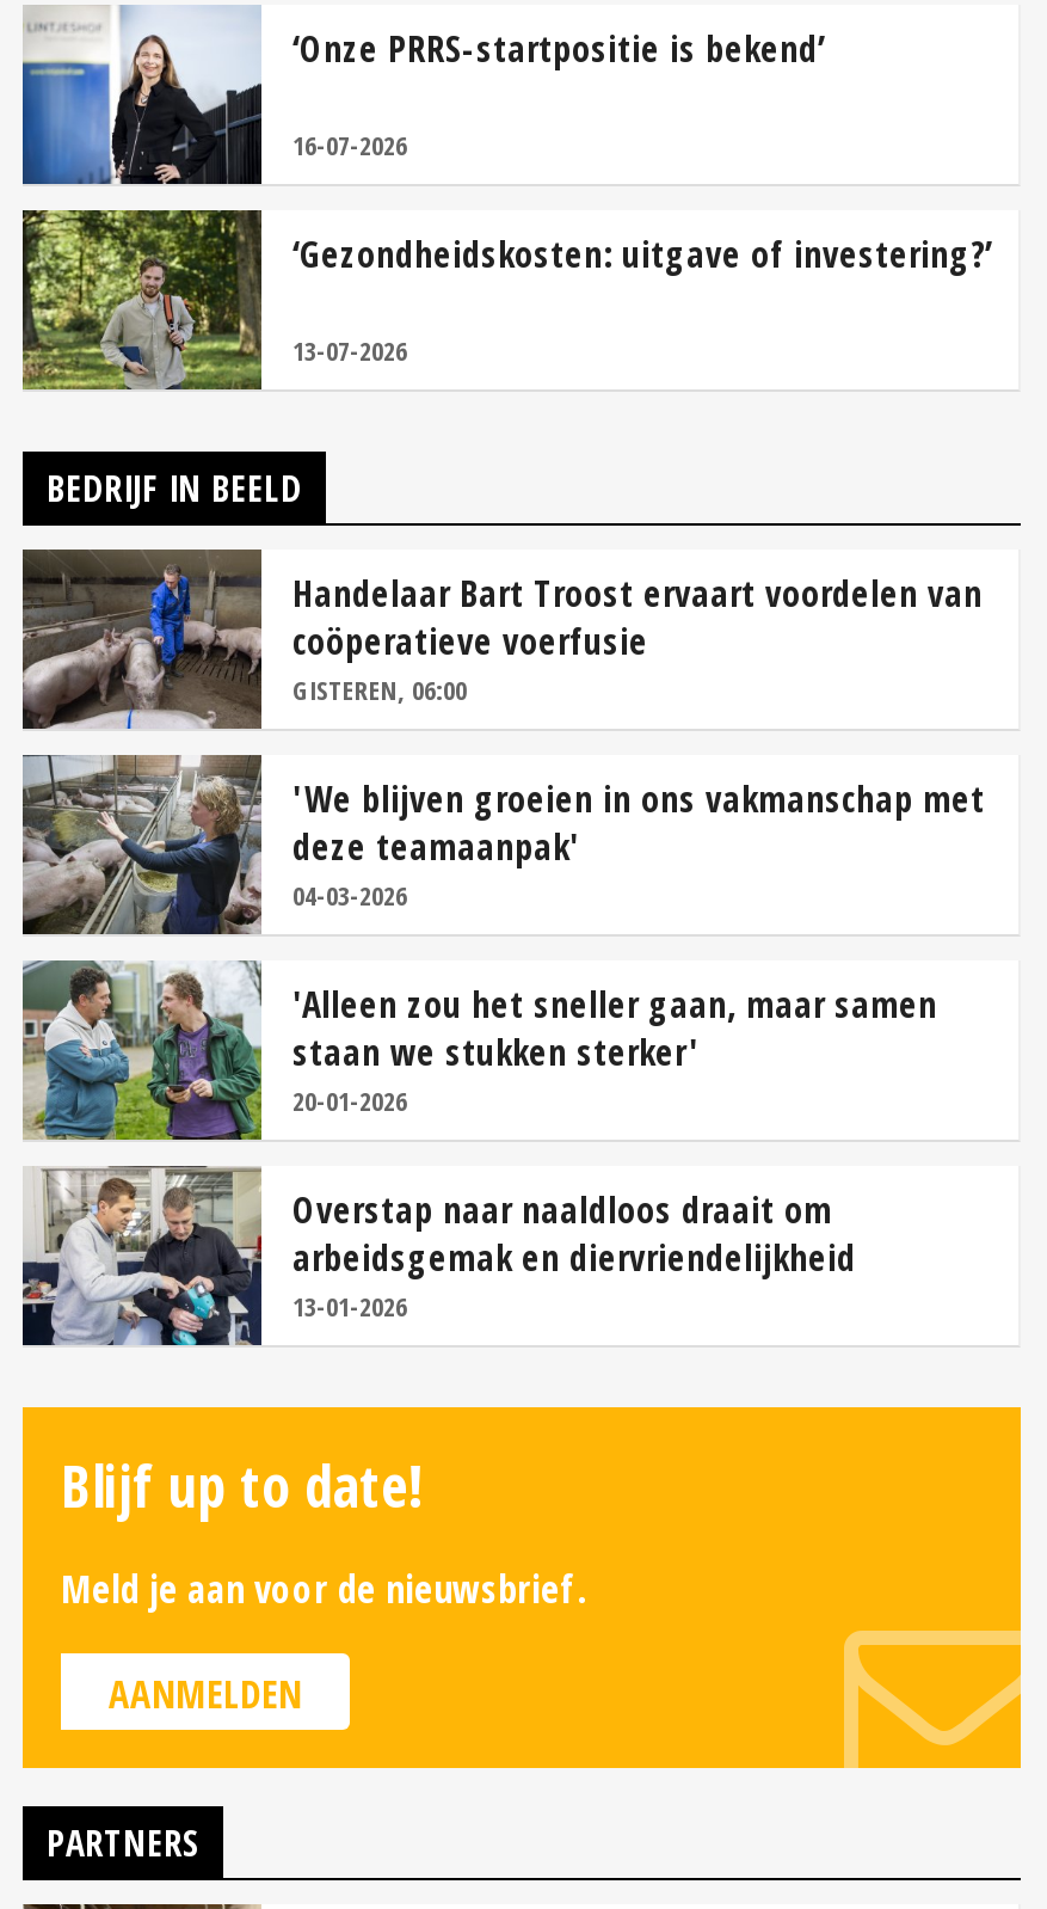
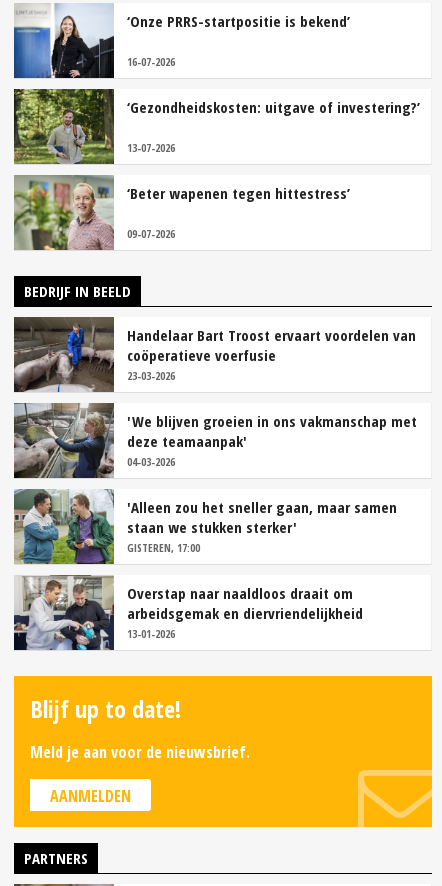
none -> [13,175,350,250] [image] | ‘Beter wapenen tegen hittestress’ | 09-07-2026
[292,672,467,708] GISTEREN, 06:00 -> [127,368,175,383] 23-03-2026
[292,1083,407,1119] 20-01-2026 -> [127,540,200,555] GISTEREN, 17:00

